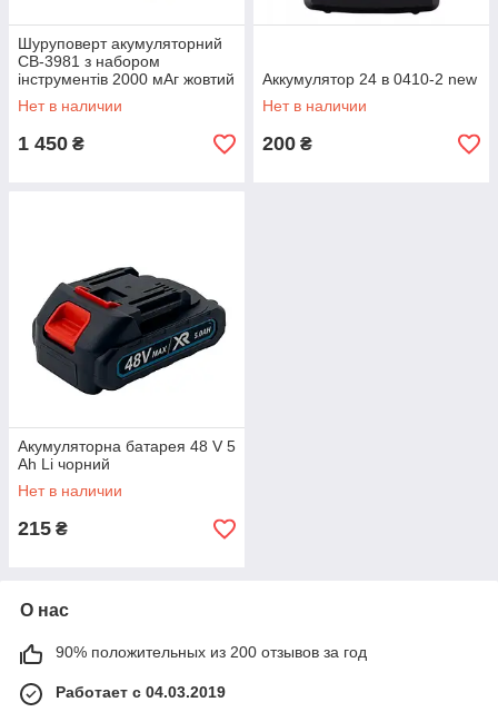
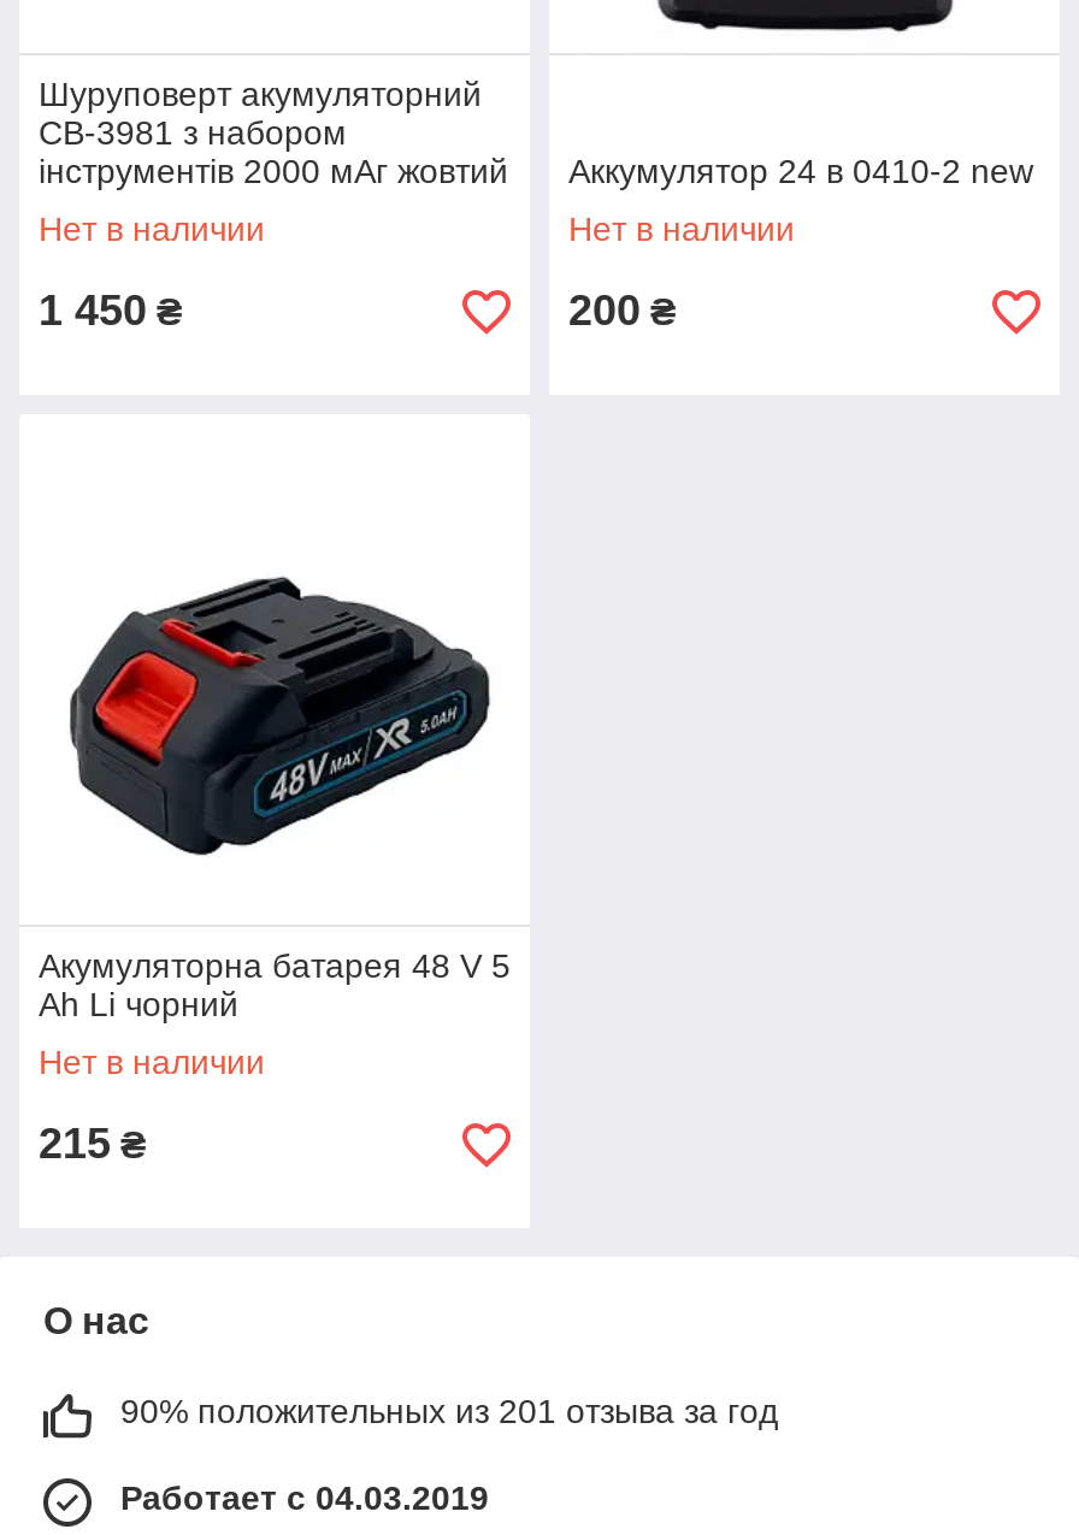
[56,643,367,661] 90% положительных из 200 отзывов за год -> [120,1392,778,1430] 90% положительных из 201 отзыва за год

